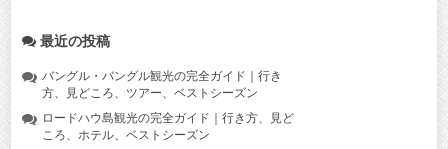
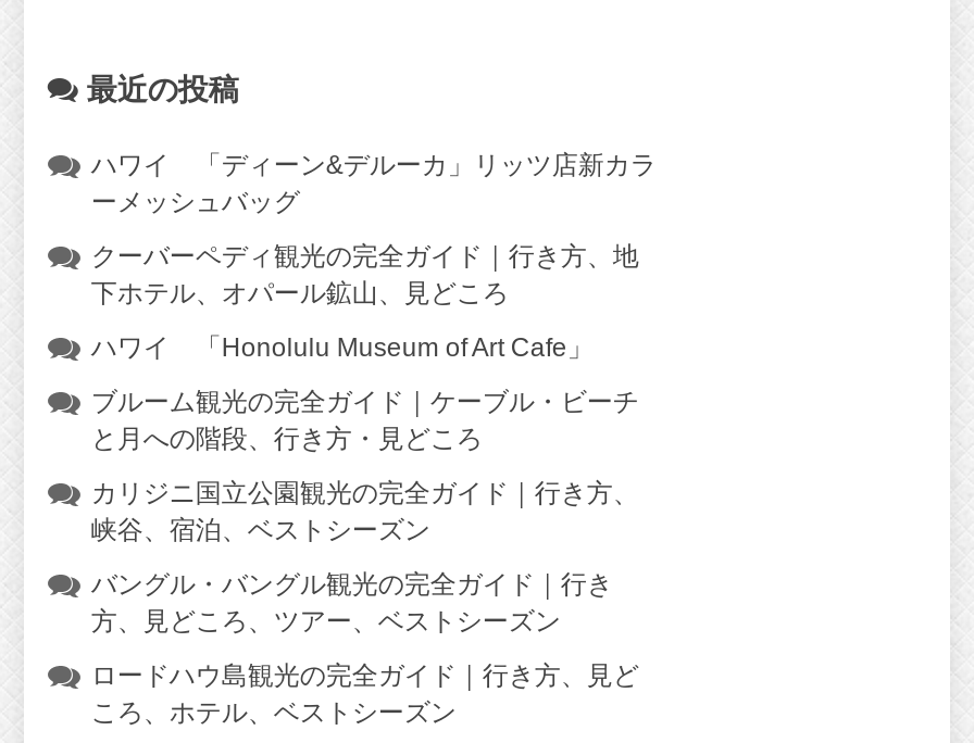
none -> [91,149,656,545] ハワイ 「ディーン&デルーカ」リッツ店新カラ | ーメッシュバッグ | クーバーペディ観光の完全ガイド｜行き方、地 | 下ホテル、オパール鉱山、見どころ | ハワイ 「Honolulu Museum of Art Cafe」 | ブルーム観光の完全ガイド｜ケーブル・ビーチ | と月への階段、行き方・見どころ | カリジニ国立公園観光の完全ガイド｜行き方、 | 峡谷、宿泊、ベストシーズン

